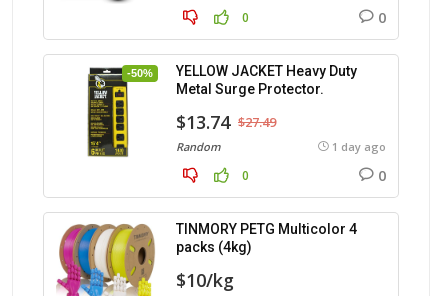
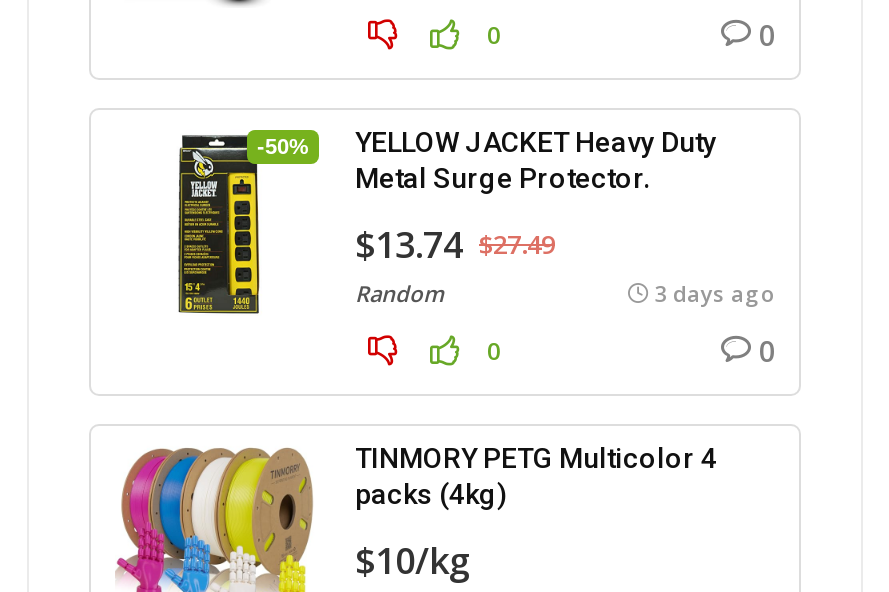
[332,139,386,154] 1 day ago -> [655,278,775,308] 3 days ago

